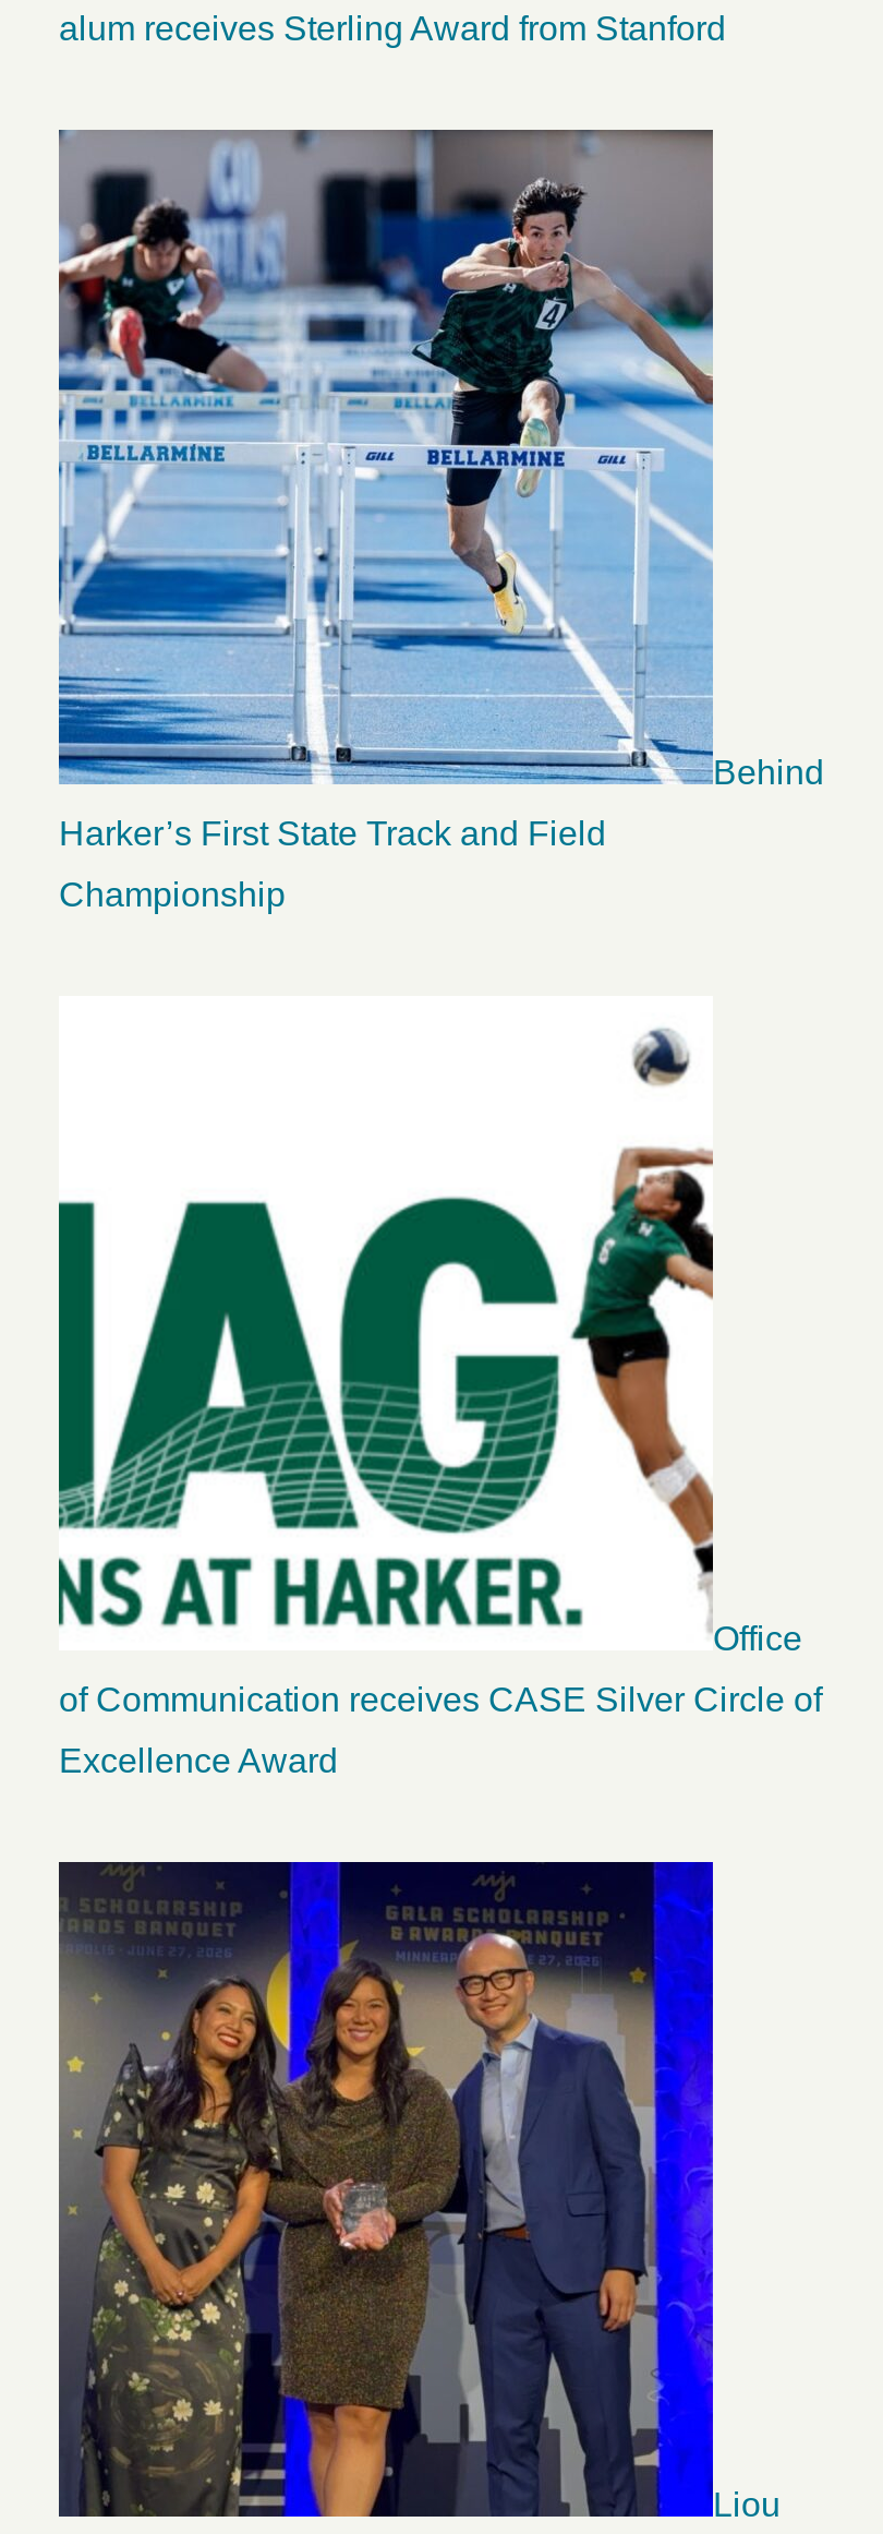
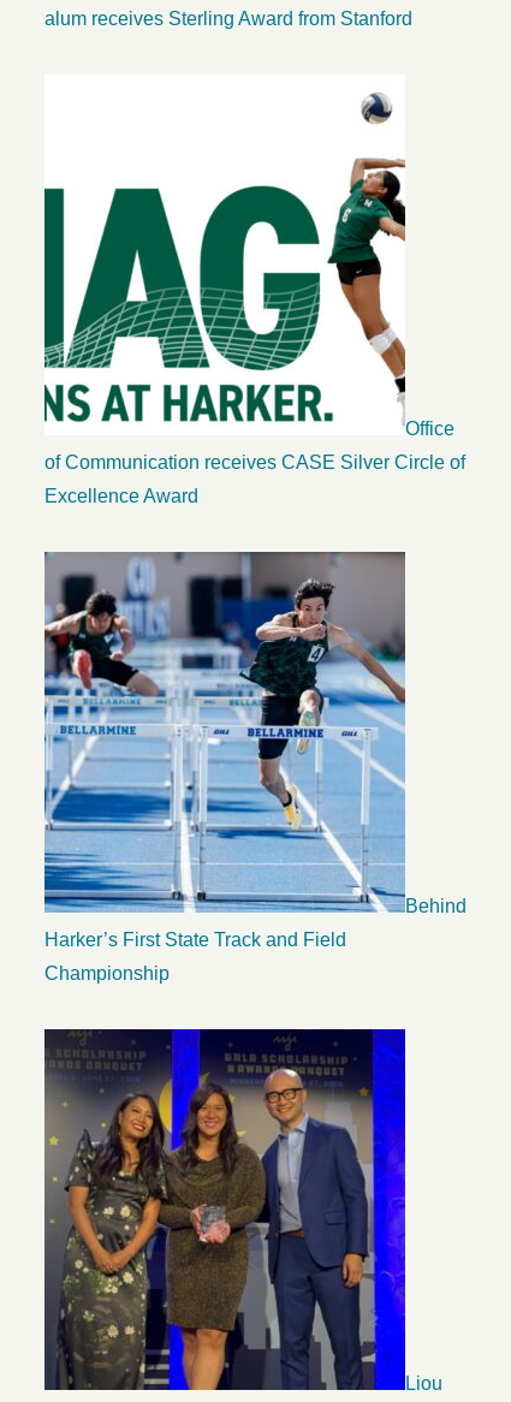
moved [57,128,824,913] -> [43,551,467,984]: [image] | Behind | Harker’s First State Track and Field | Championship
moved [57,1140,822,1779] -> [43,154,465,506]: [image] | Office | of Communication receives CASE Silver Circle of | Excellence Award

